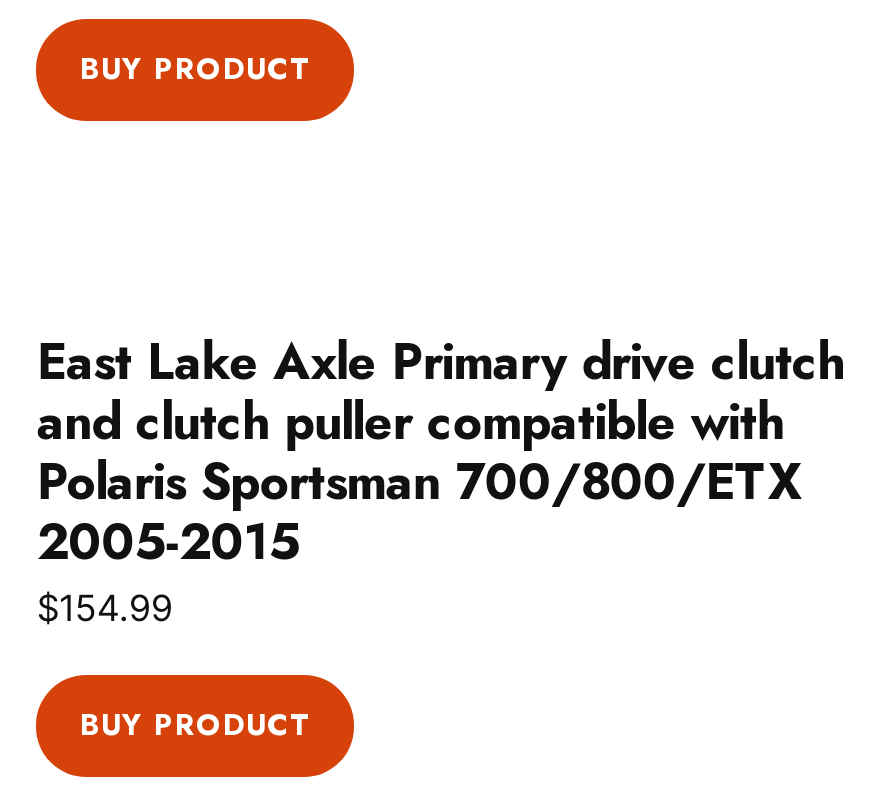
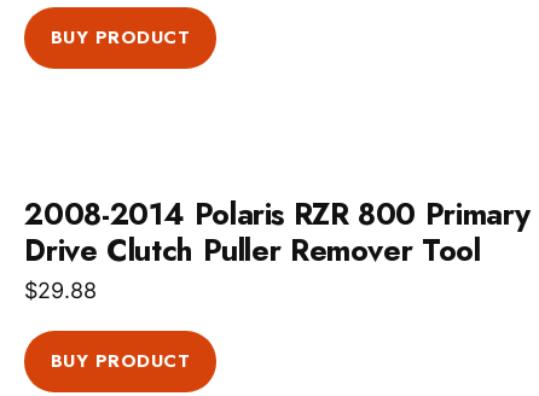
[37,325,845,629] East Lake Axle Primary drive clutch | and clutch puller compatible with | Polaris Sportsman 700/800/ETX | 2005-2015 | $154.99 -> [25,192,531,303] 2008-2014 Polaris RZR 800 Primary | Drive Clutch Puller Remover Tool | $29.88

